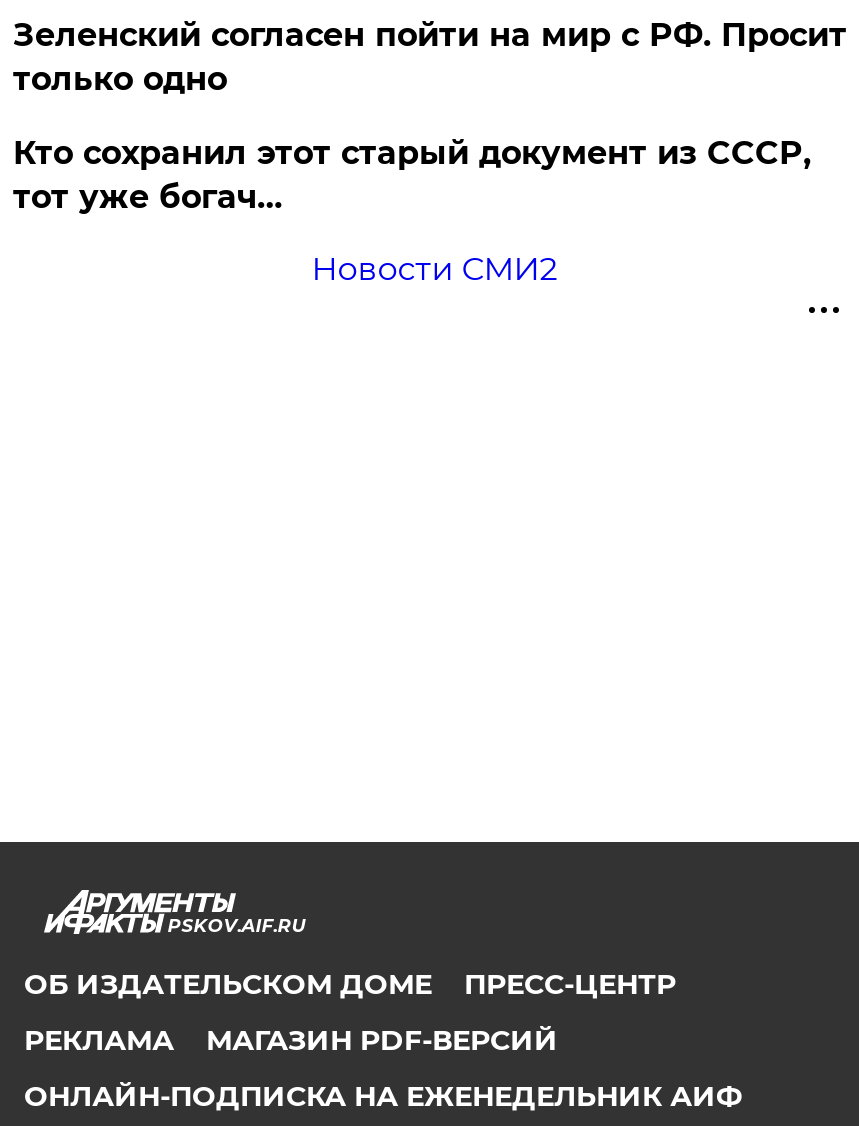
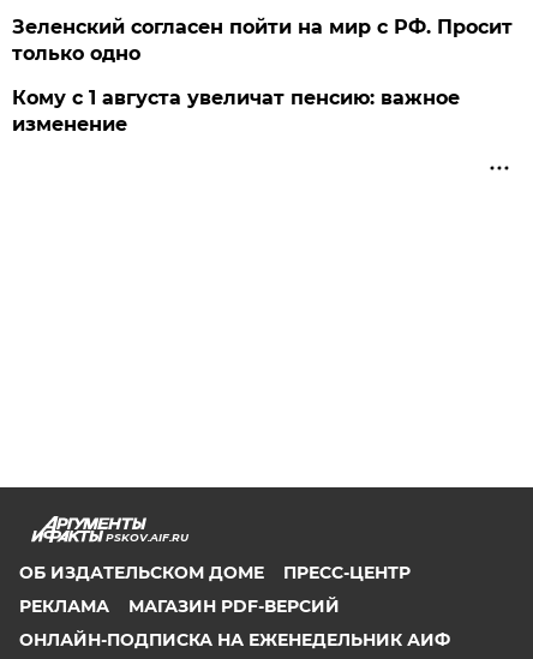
[13,134,811,288] Кто сохранил этот старый документ из СССР, | тот уже богач… | Новости СМИ2 -> [12,86,460,136] Кому с 1 августа увеличат пенсию: важное | изменение

